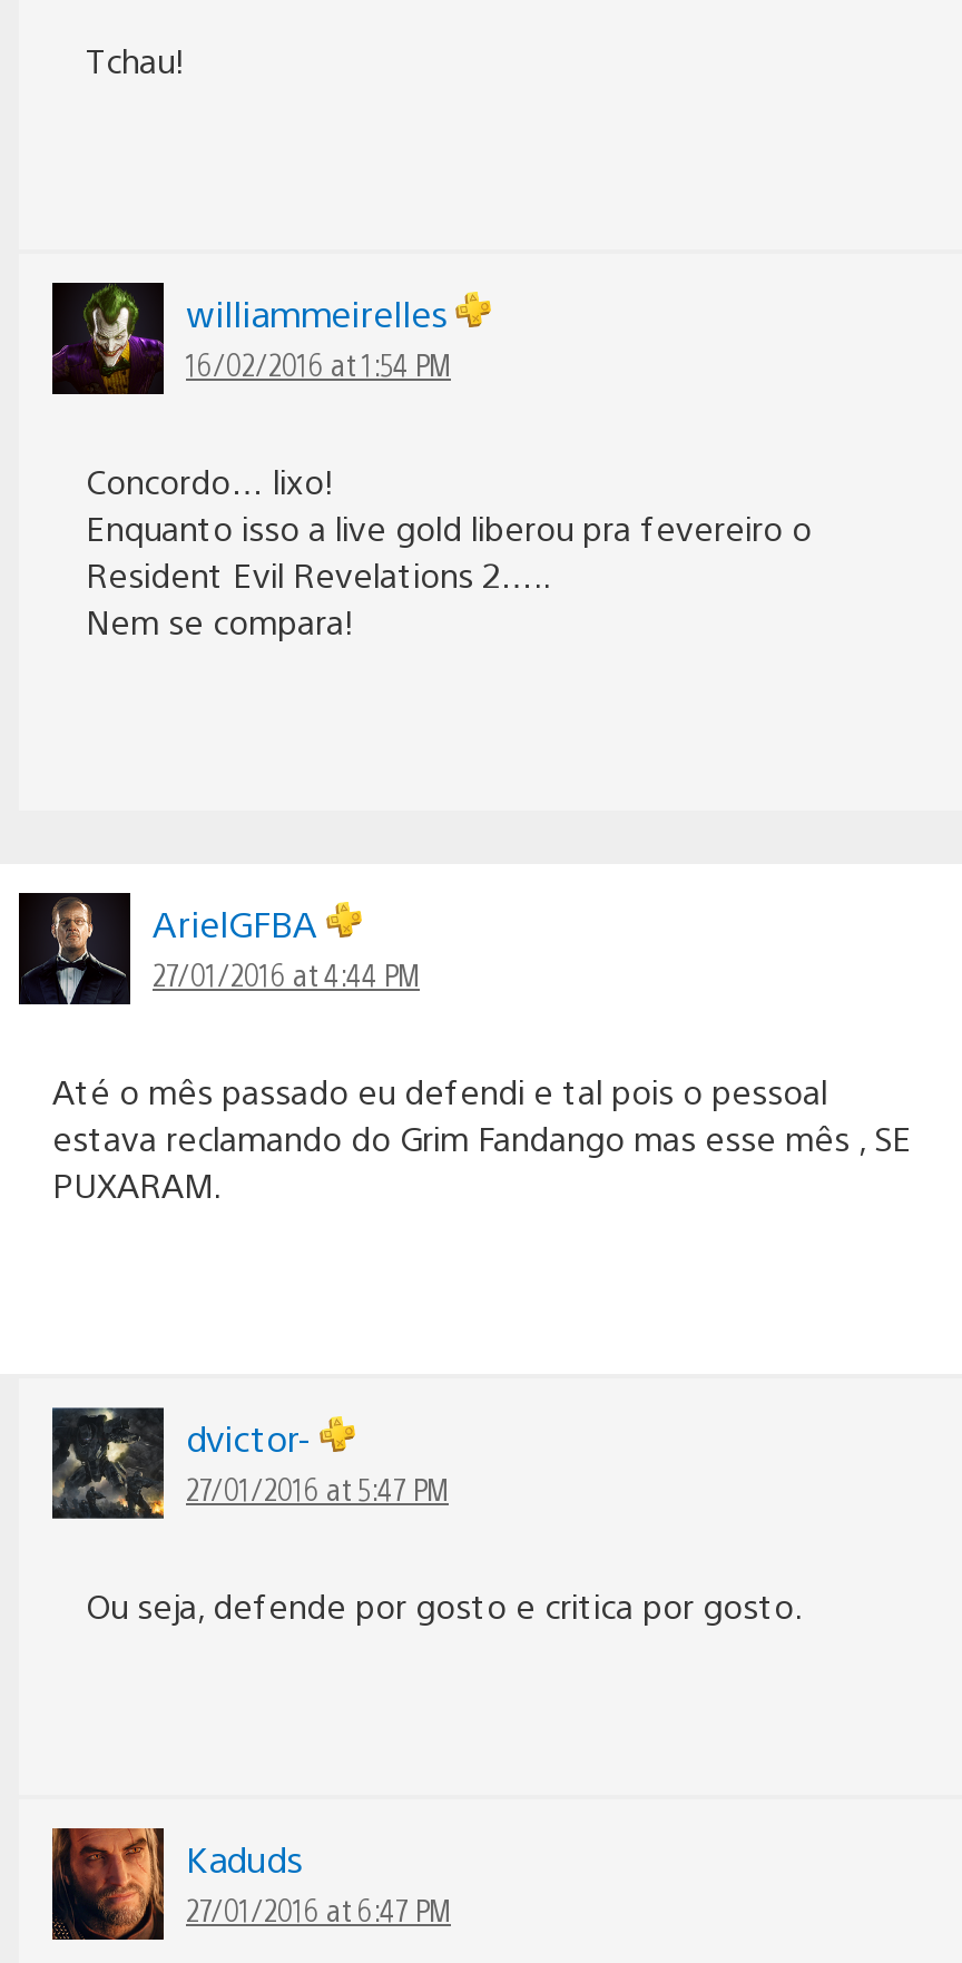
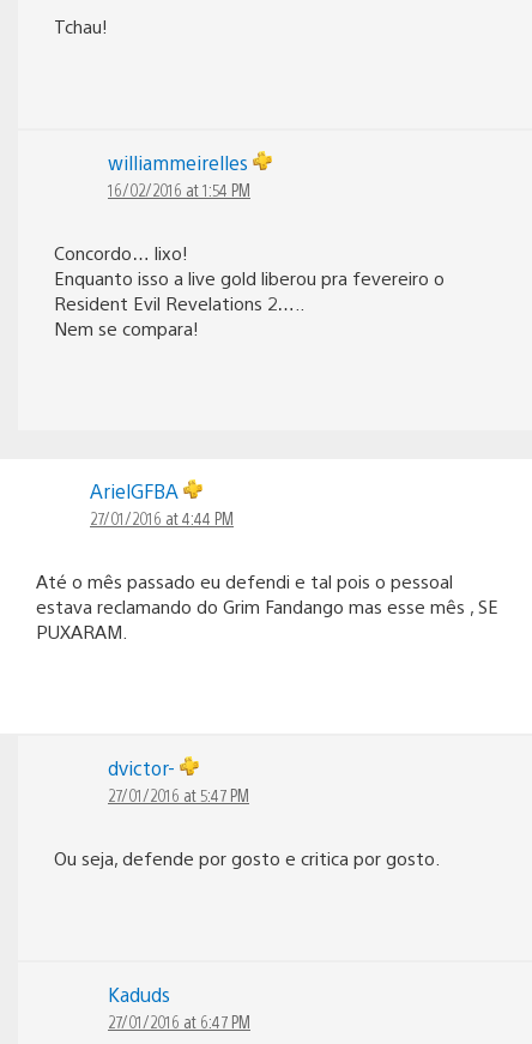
[50,281,166,396] [image] -> none
[17,891,132,1007] [image] -> none
[50,1405,166,1521] [image] -> none
[50,1826,166,1942] [image] -> none

